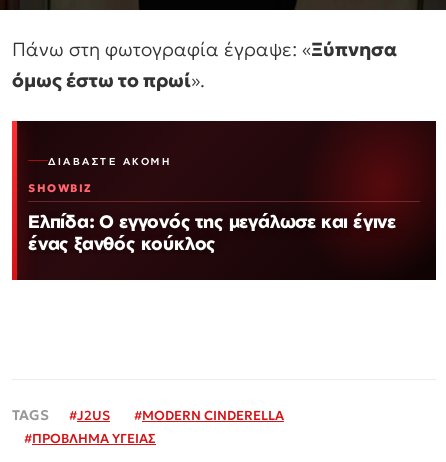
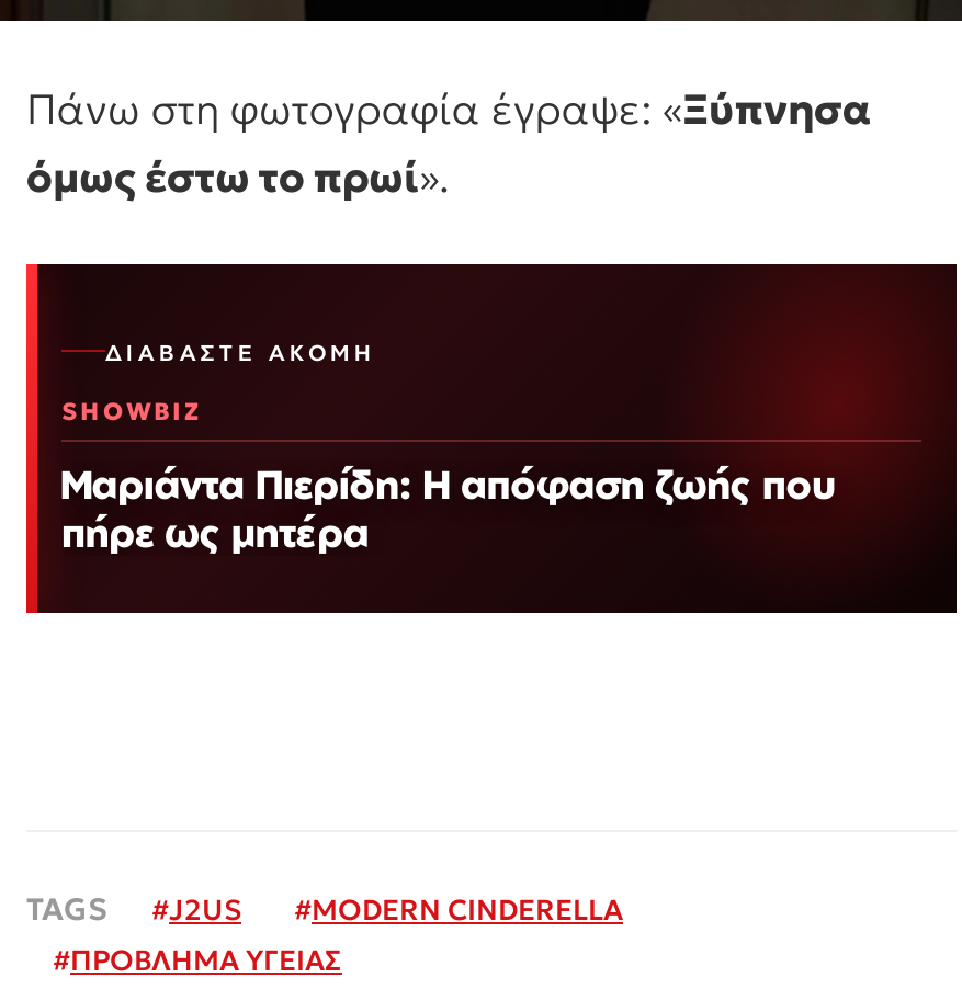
[28,210,396,254] Ελπίδα: Ο εγγονός της μεγάλωσε και έγινε | ένας ξανθός κούκλος -> [61,460,835,556] Μαριάντα Πιερίδη: Η απόφαση ζωής που | πήρε ως μητέρα

